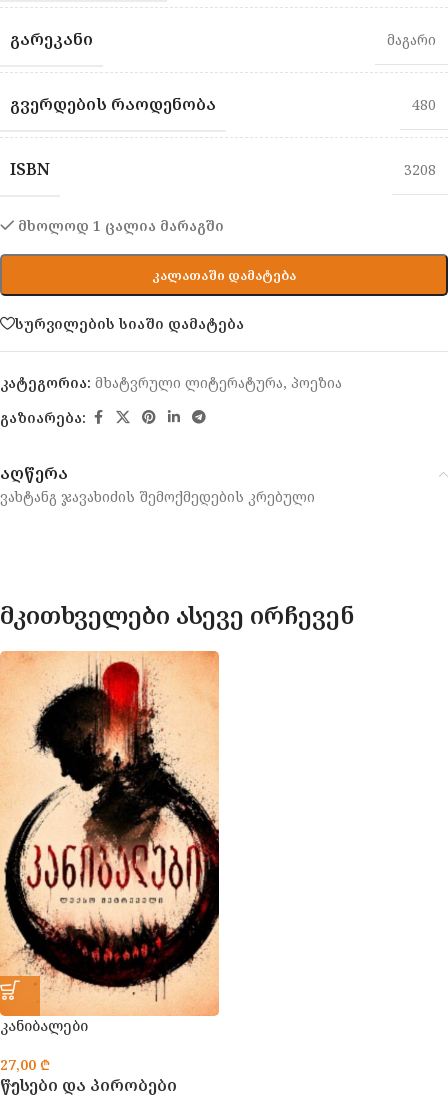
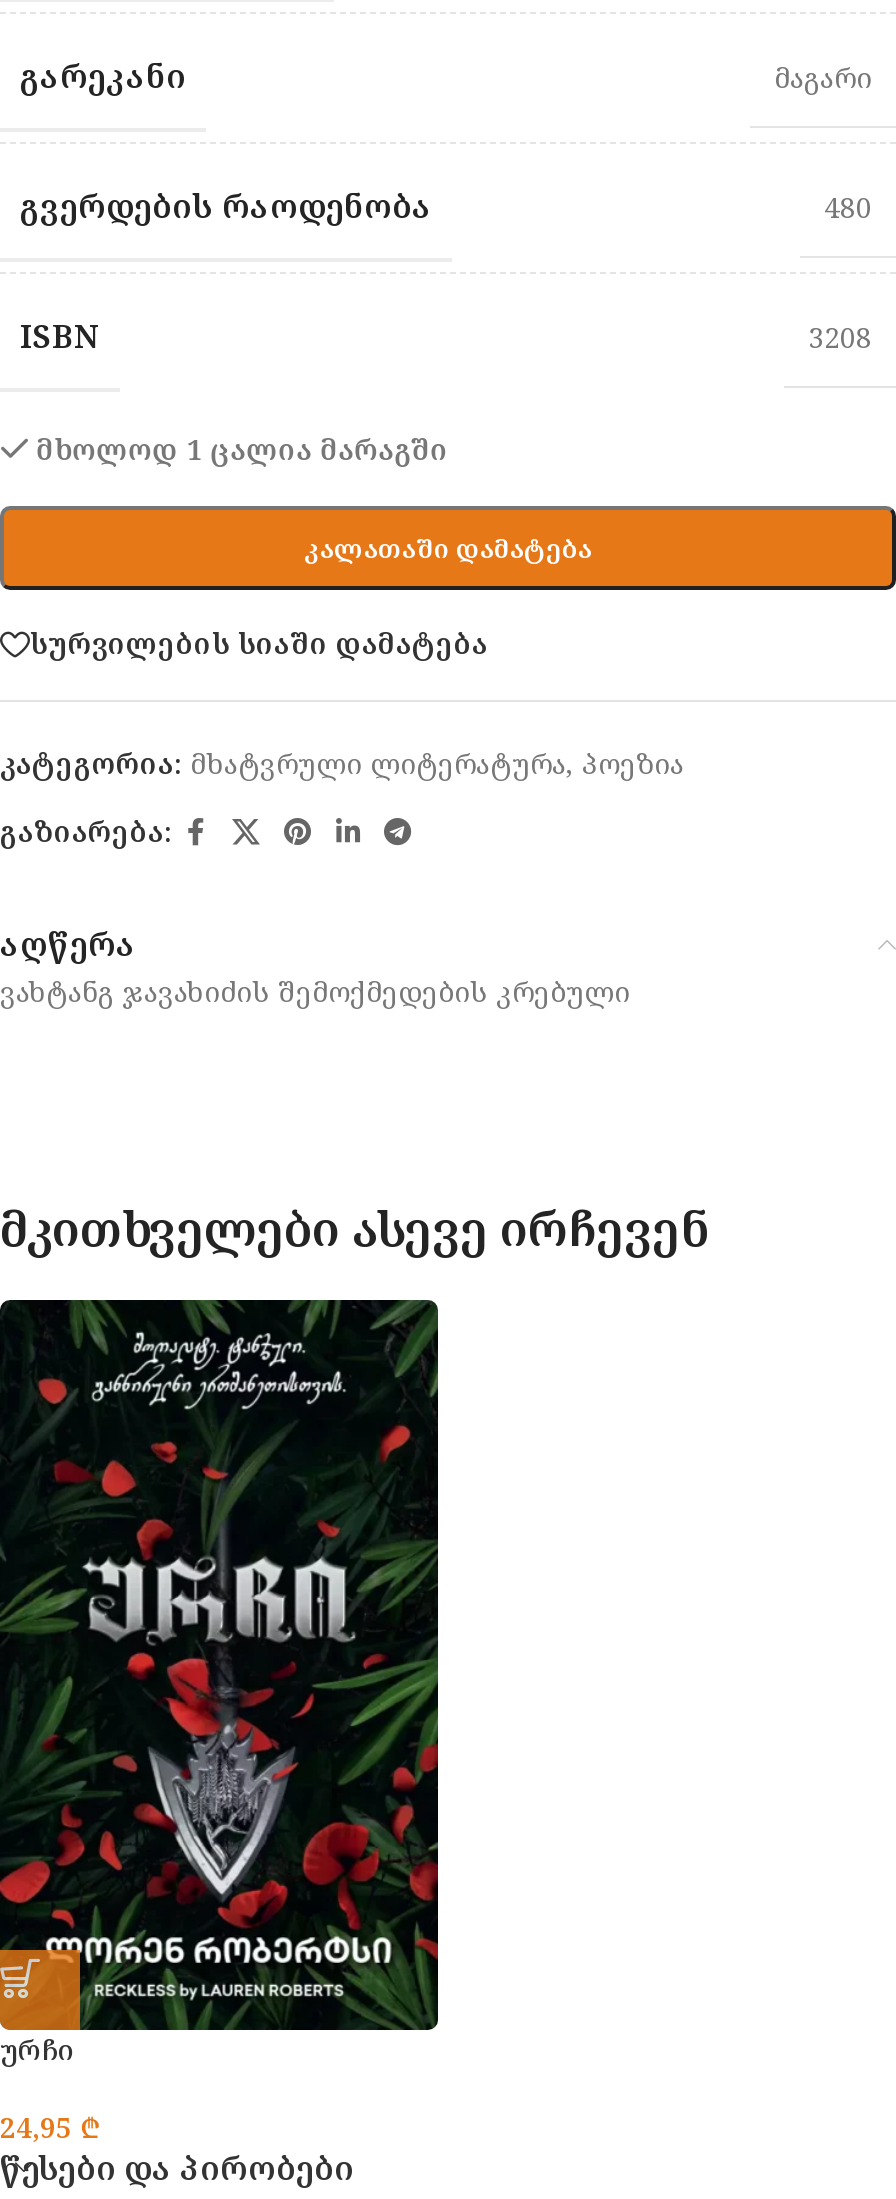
[0,650,220,1035] [image] | კანიბალები -> [0,1298,440,2068] [image] | ურჩი
[0,1055,50,1074] 27,00 ₾ -> [0,2108,100,2146] 24,95 ₾

